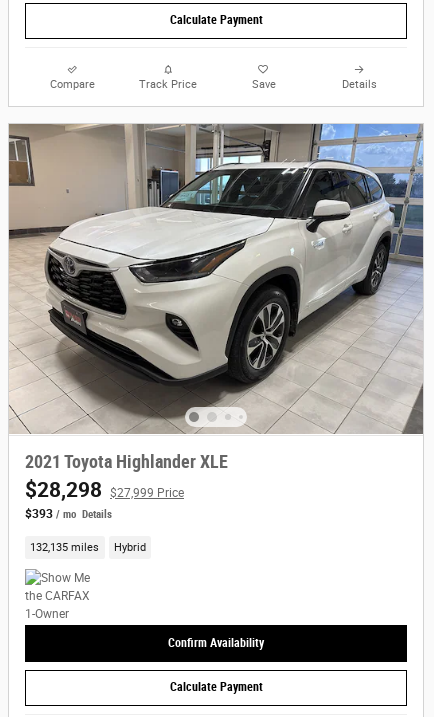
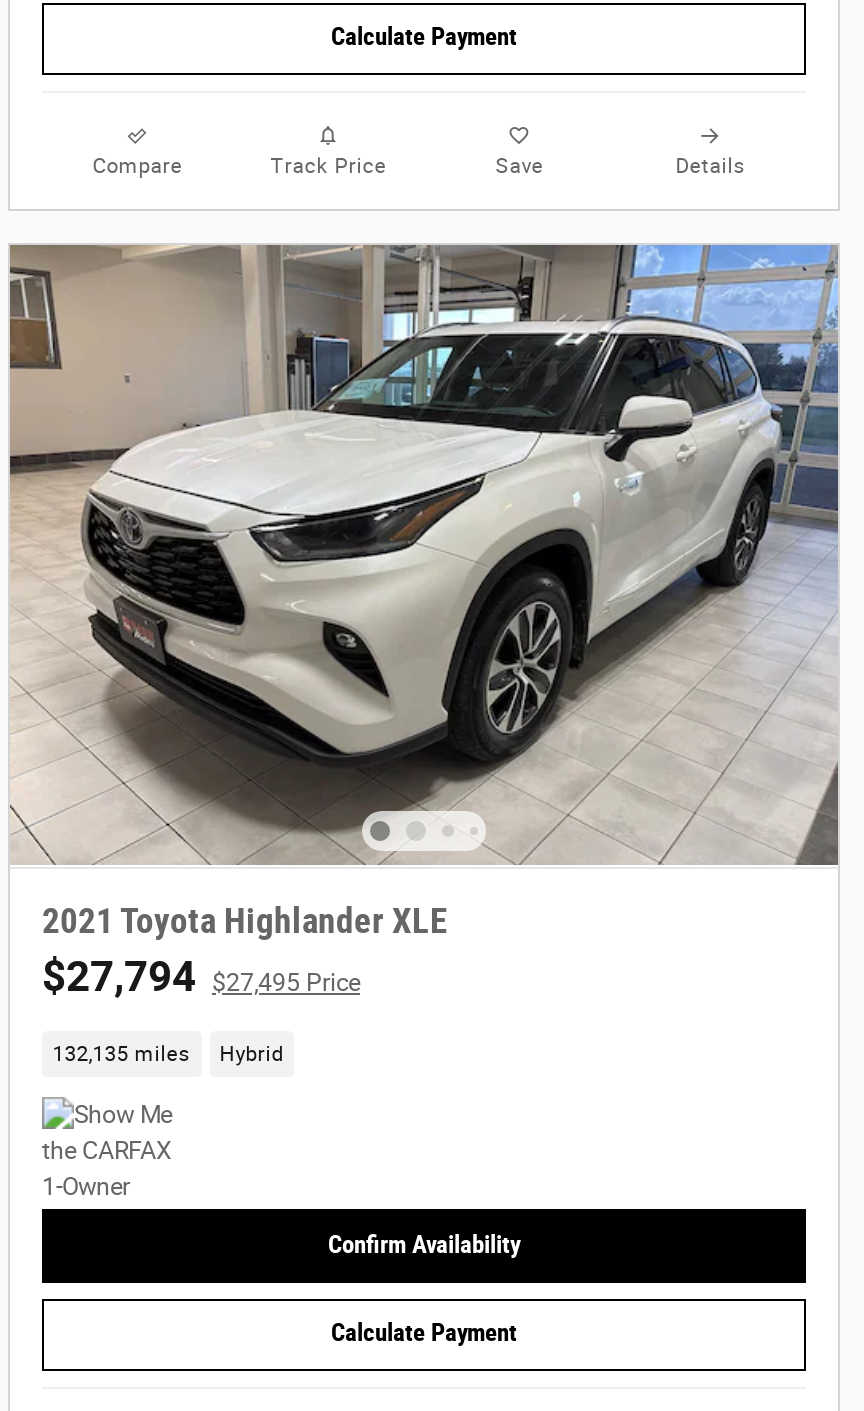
[25,478,184,521] $28,298 $27,999 Price | $393 / mo Details -> [42,953,360,1001] $27,794 $27,495 Price

